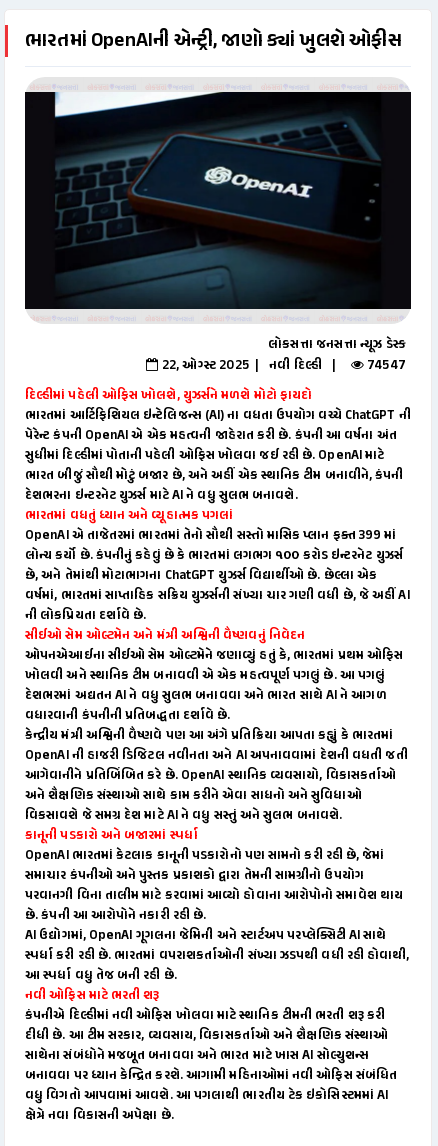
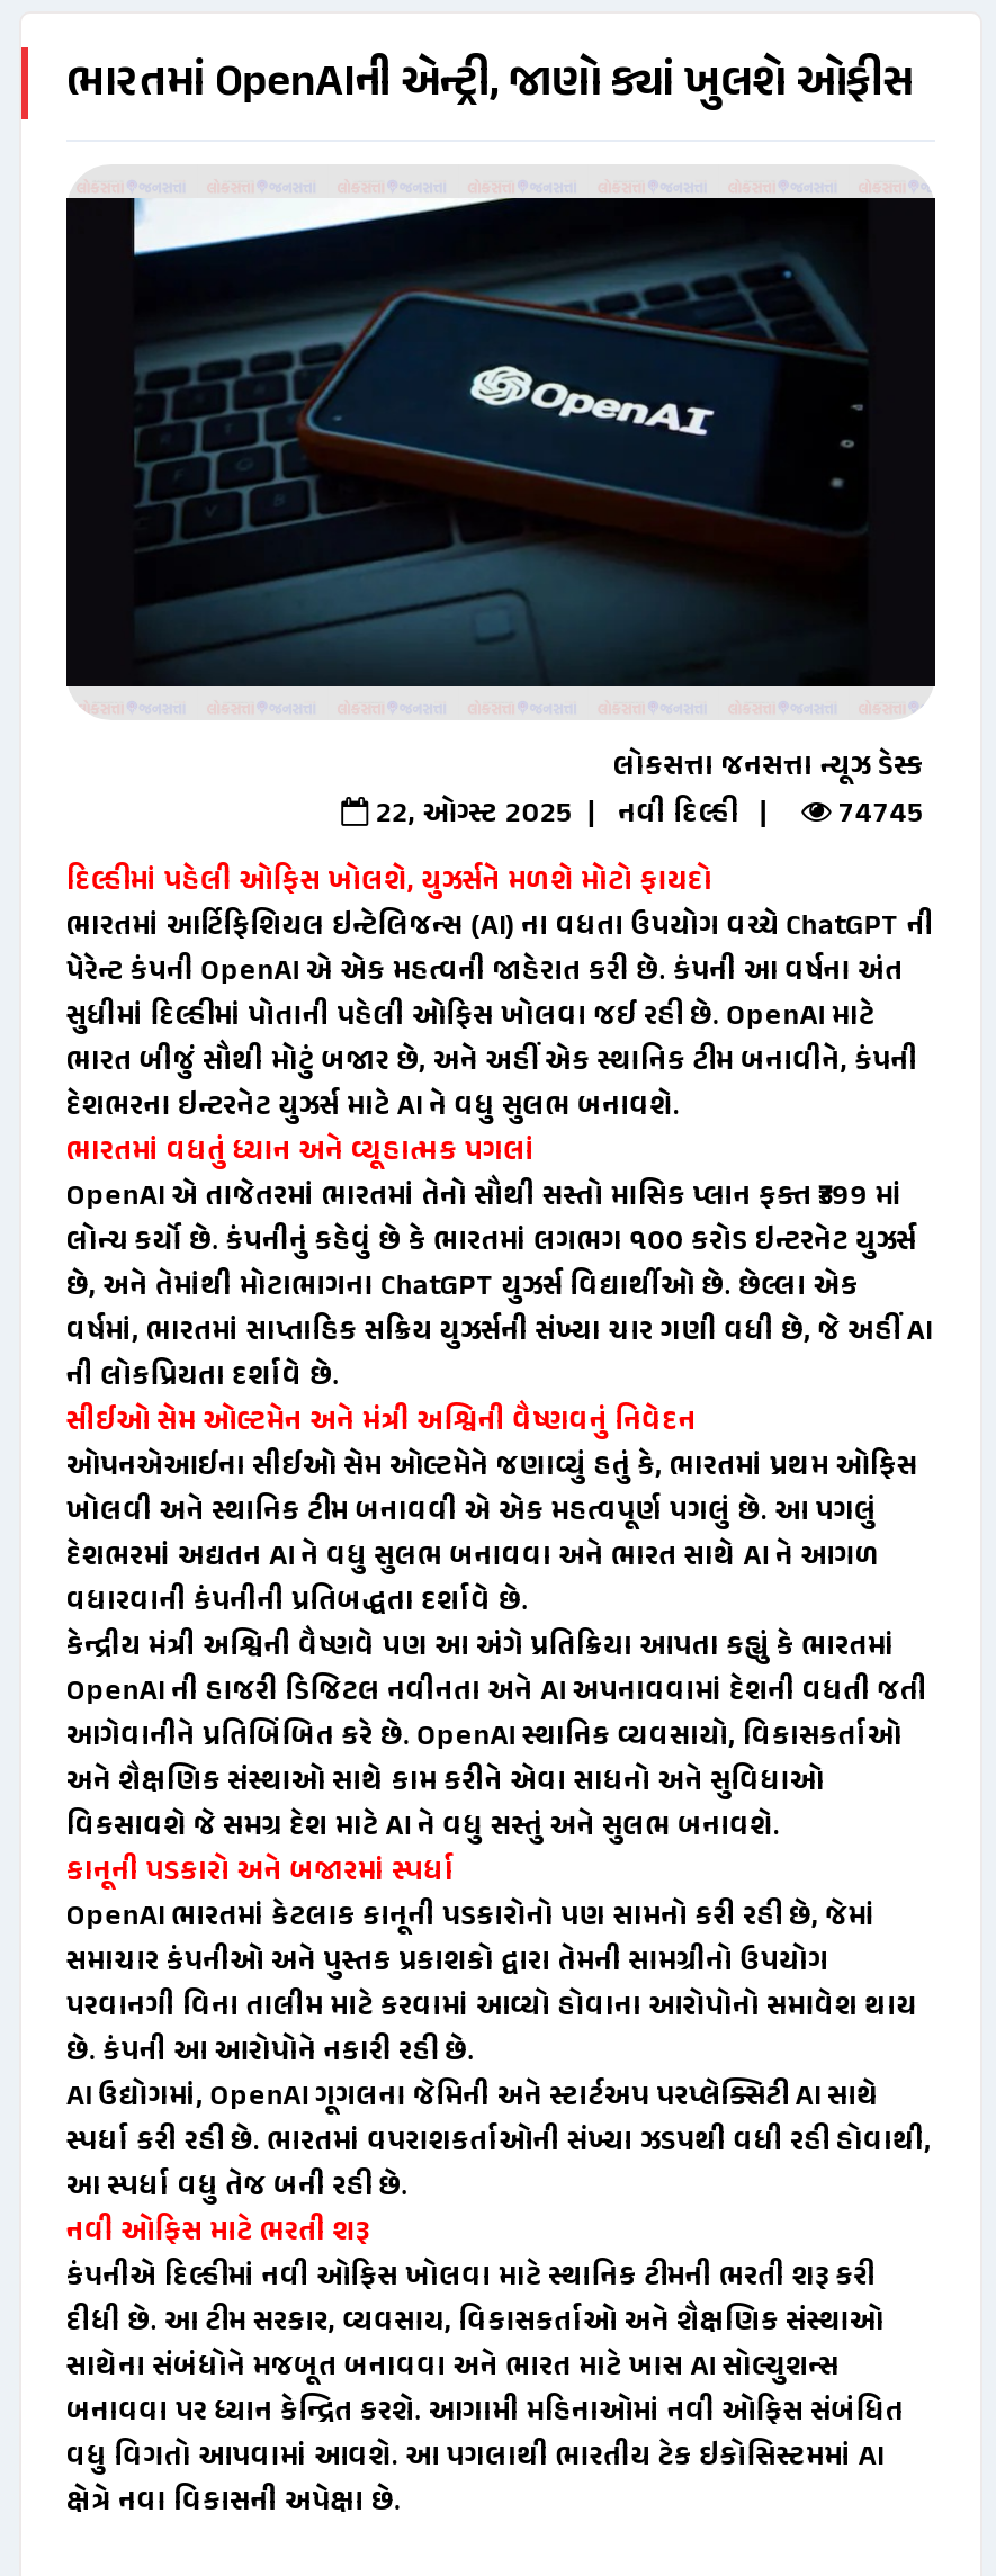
[364,356,406,376] 74547 -> [831,793,924,838] 74745

